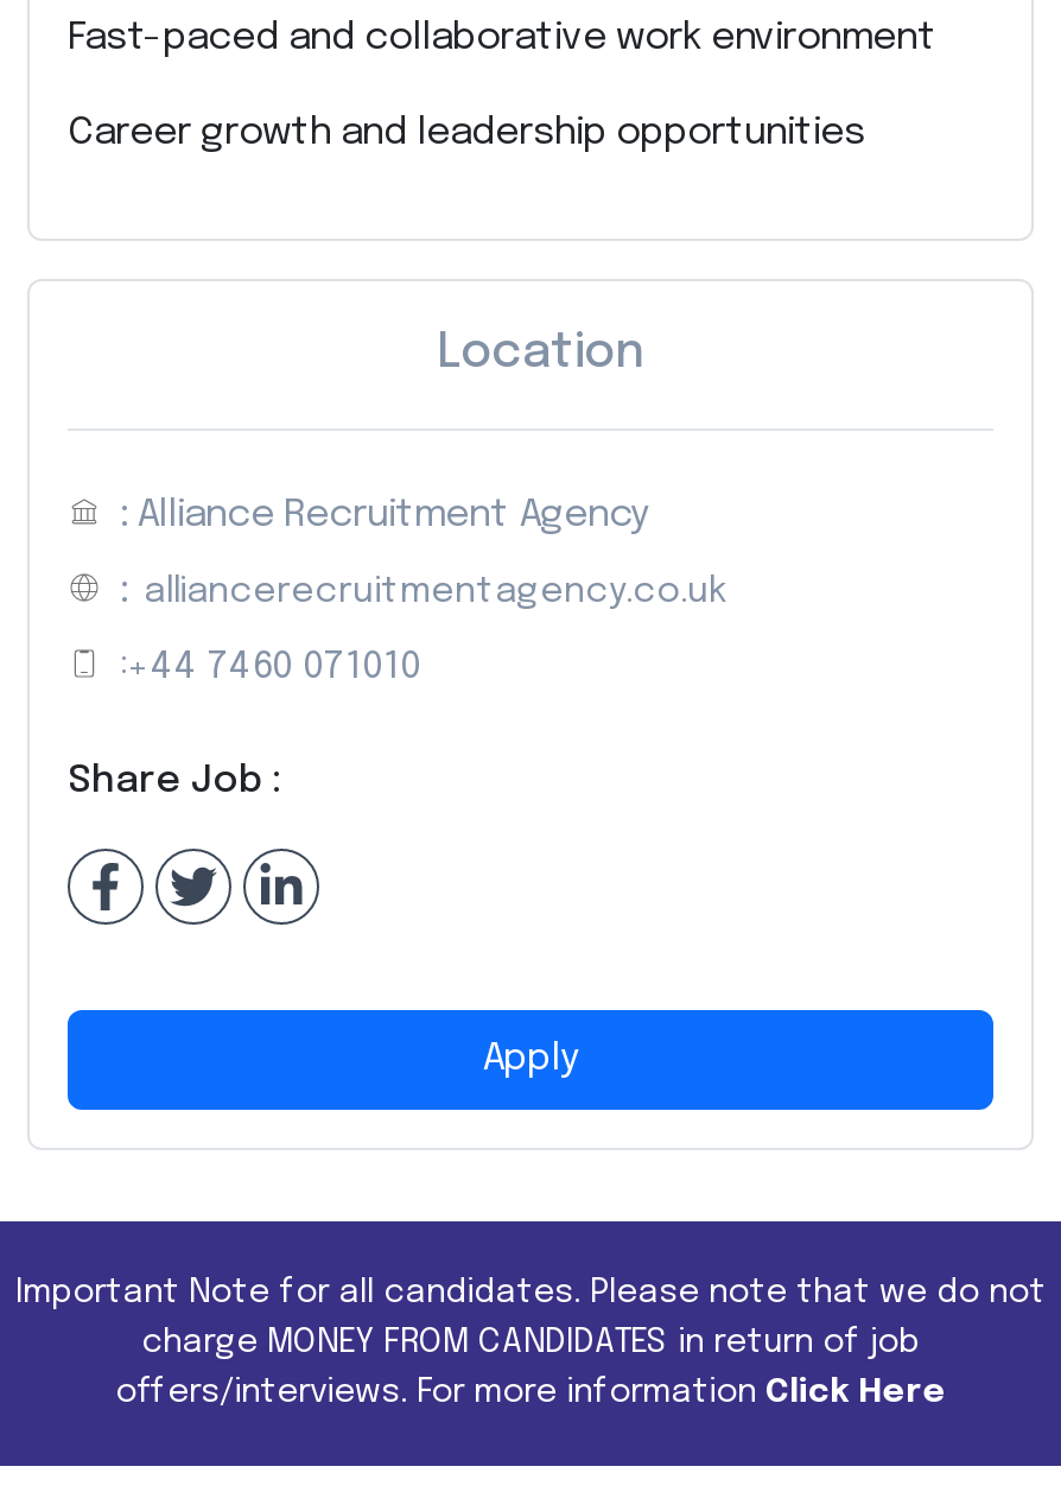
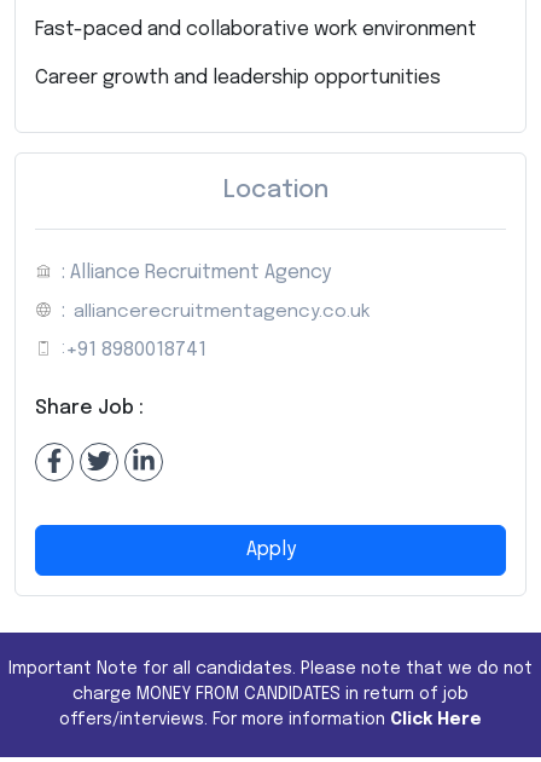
[120,646,421,686] :+44 7460 071010 -> [62,339,206,360] :+91 8980018741

